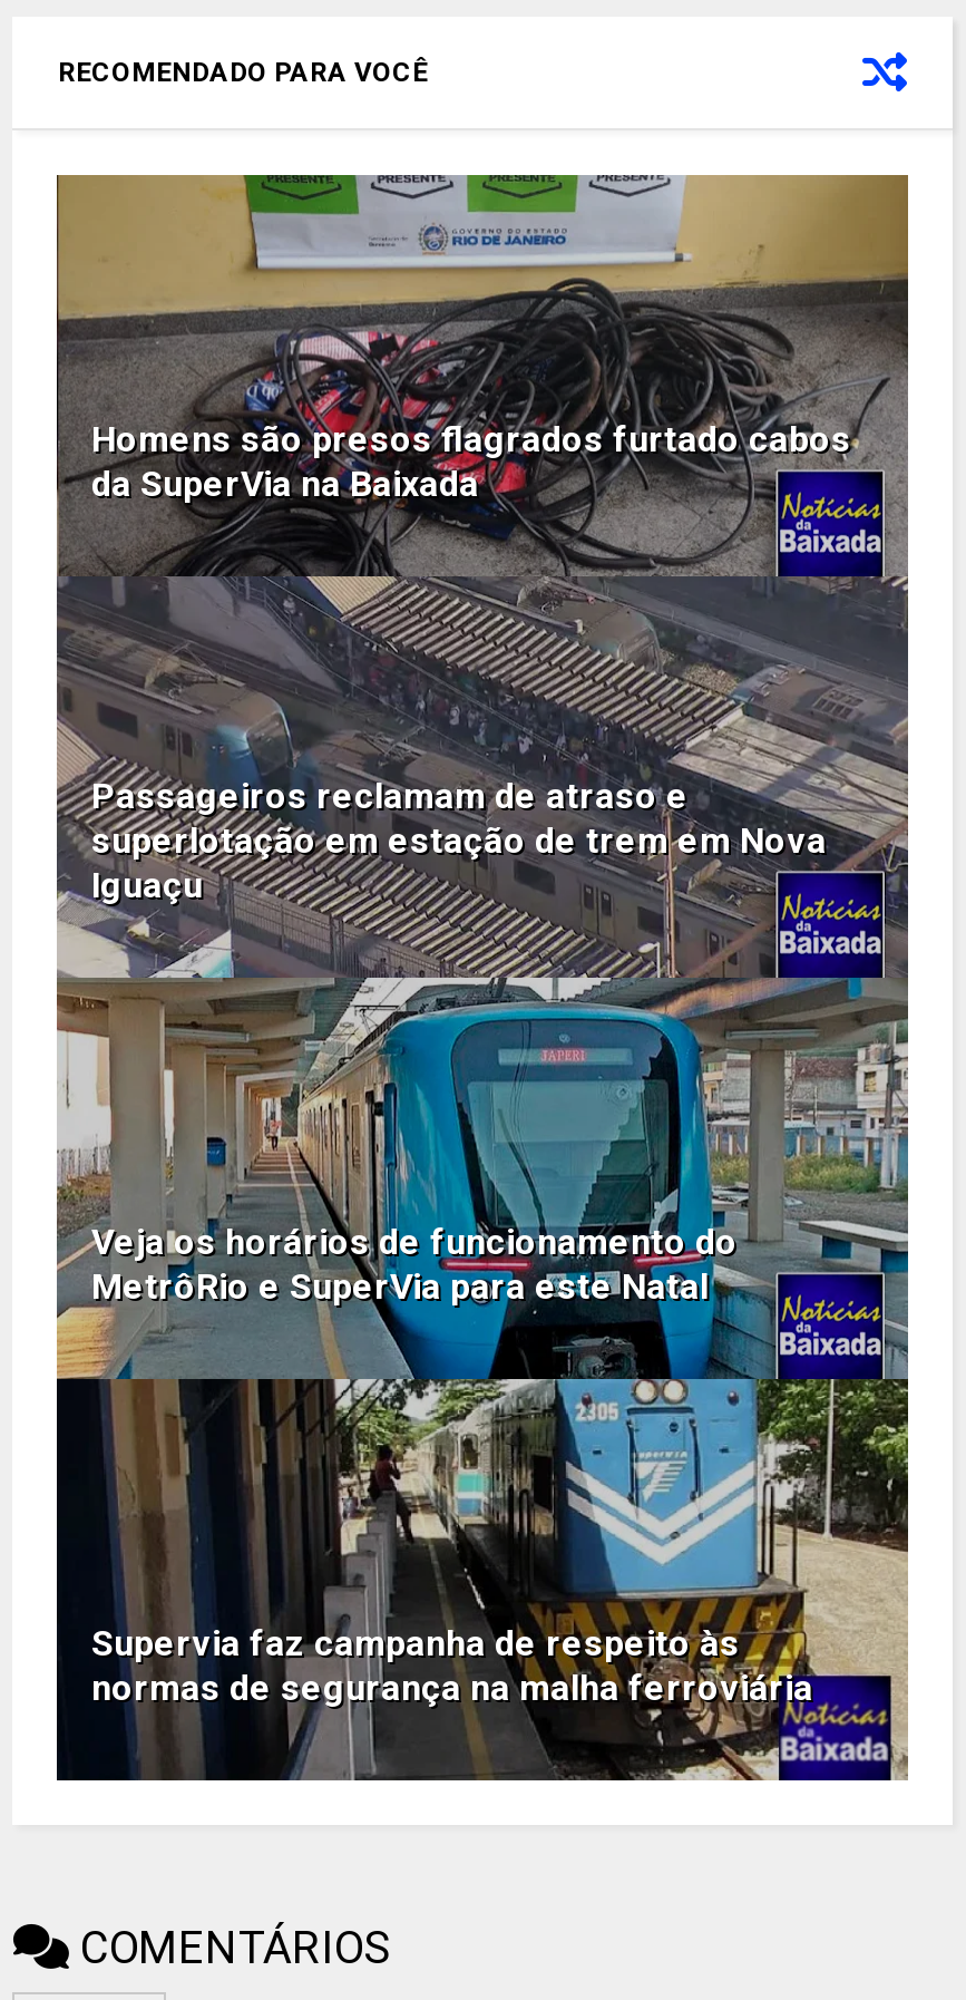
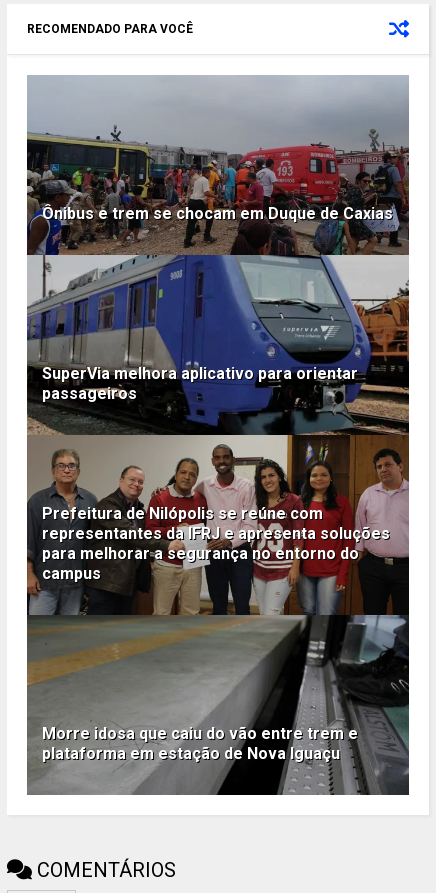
[57,175,910,505] [image] | Homens são presos flagrados furtado cabos | da SuperVia na Baixada -> [27,75,409,223] [image] | Ônibus e trem se chocam em Duque de Caxias
[55,505,910,1783] [image] | Passageiros reclamam de atraso e | superlotação em estação de trem em Nova | Iguaçu -> [26,231,410,796] [image] | SuperVia melhora aplicativo para orientar | passageiros
[91,1221,737,1308] Veja os horários de funcionamento do | MetrôRio e SuperVia para este Natal -> [42,504,390,583] Prefeitura de Nilópolis se reúne com | representantes da IFRJ e apresenta soluções | para melhorar a segurança no entorno do | campus
[91,1622,813,1709] Supervia faz campanha de respeito às | normas de segurança na malha ferroviária -> [42,724,358,763] Morre idosa que caiu do vão entre trem e | plataforma em estação de Nova Iguaçu

